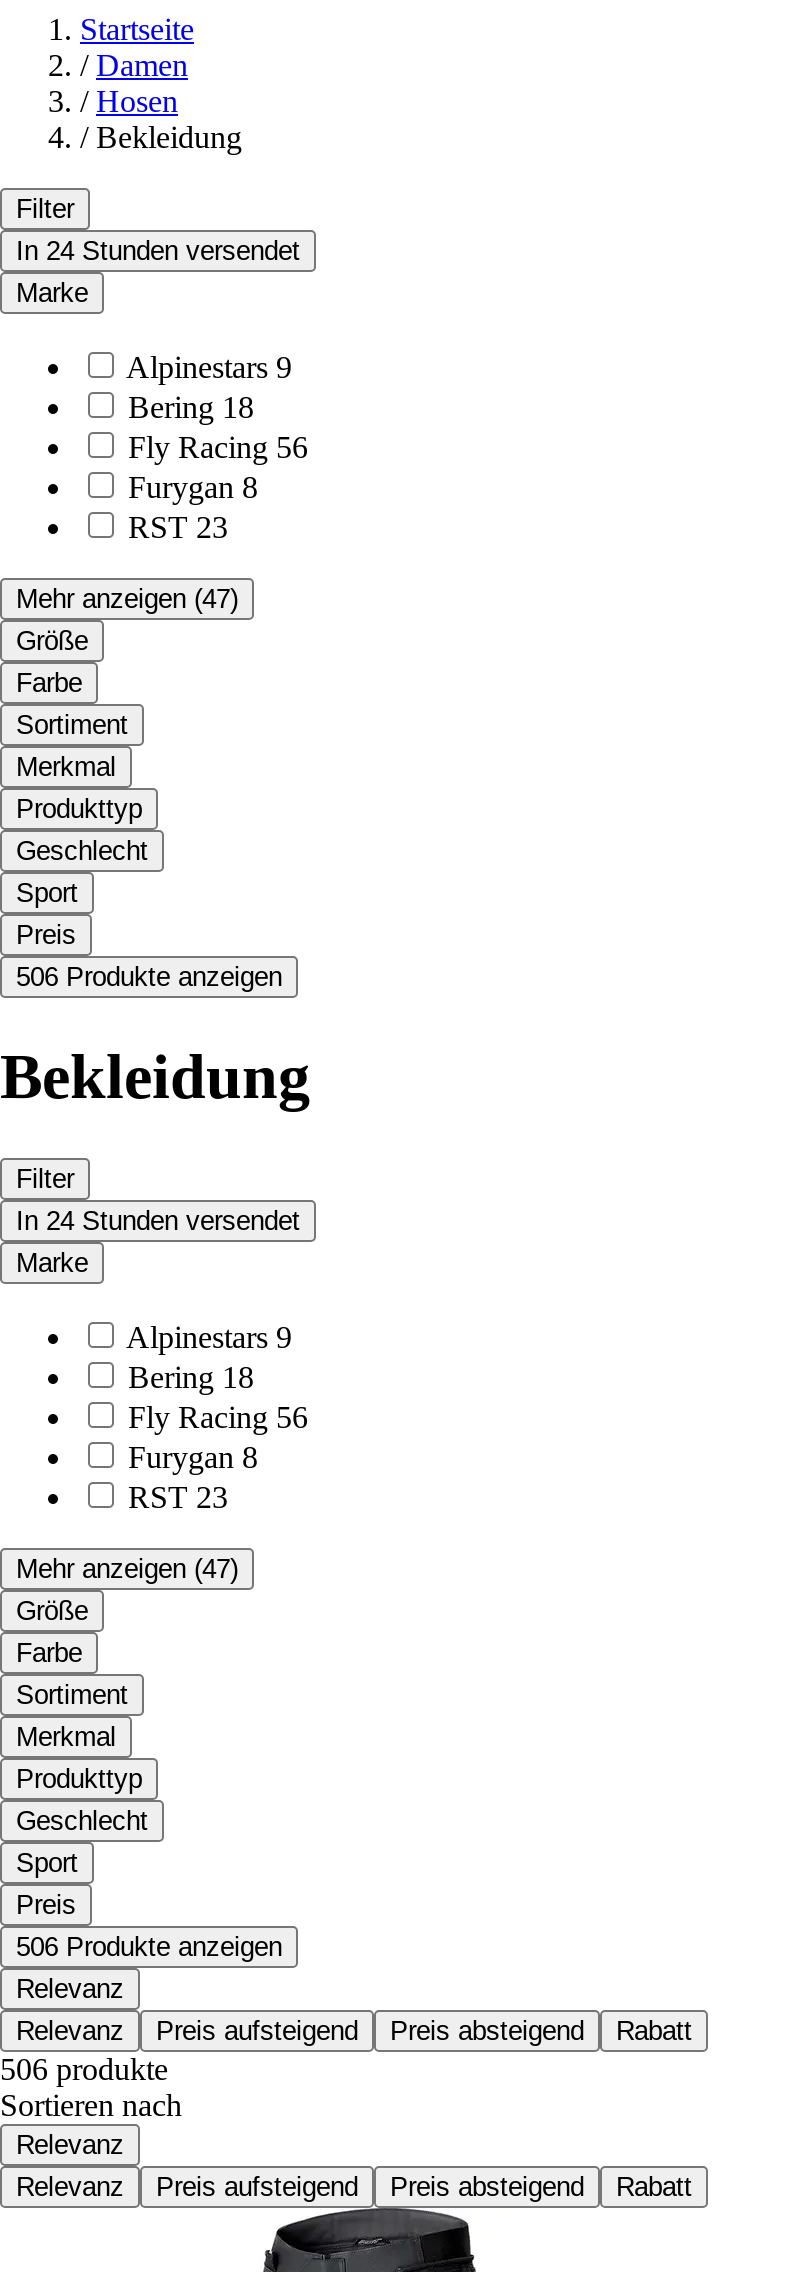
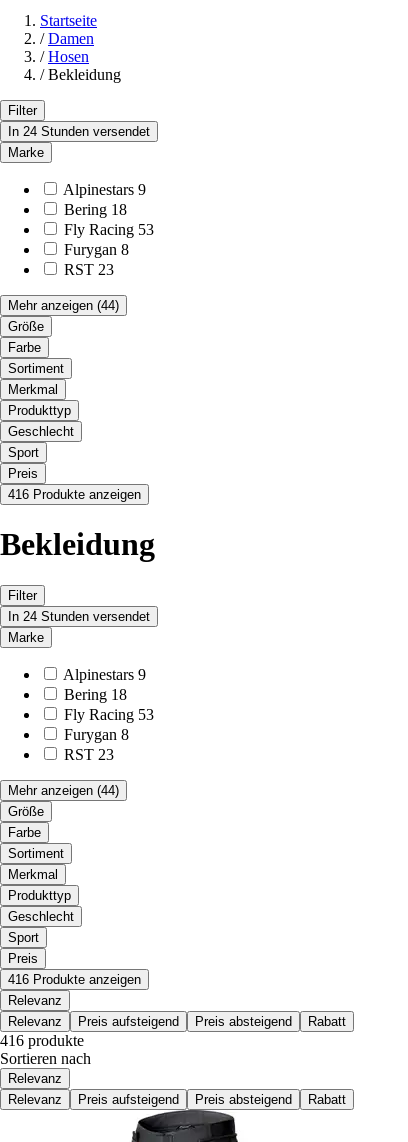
[128,429,308,463] Fly Racing 56 -> [64,221,154,238] Fly Racing 53
[16,583,238,613] Mehr anzeigen (47) -> [8,298,119,313] Mehr anzeigen (44)
[16,961,282,991] 506 Produkte anzeigen -> [8,487,141,502] 416 Produkte anzeigen
[128,1399,308,1433] Fly Racing 56 -> [64,706,154,723] Fly Racing 53
[16,1553,238,1583] Mehr anzeigen (47) -> [8,783,119,798] Mehr anzeigen (44)
[16,1931,282,1961] 506 Produkte anzeigen -> [8,972,141,987] 416 Produkte anzeigen
[0,2051,168,2085] 506 produkte -> [0,1032,84,1049] 416 produkte

